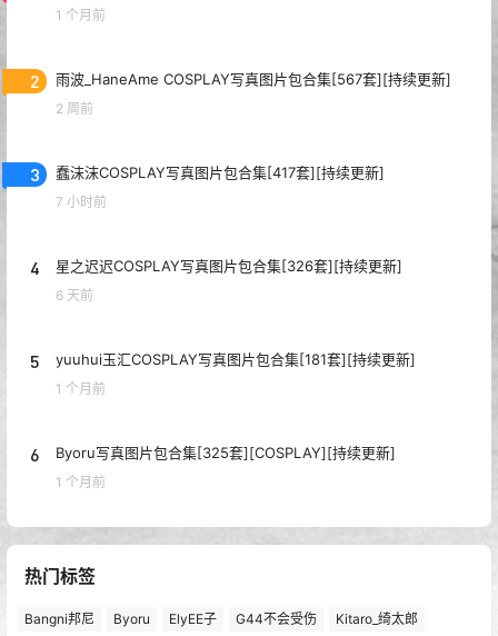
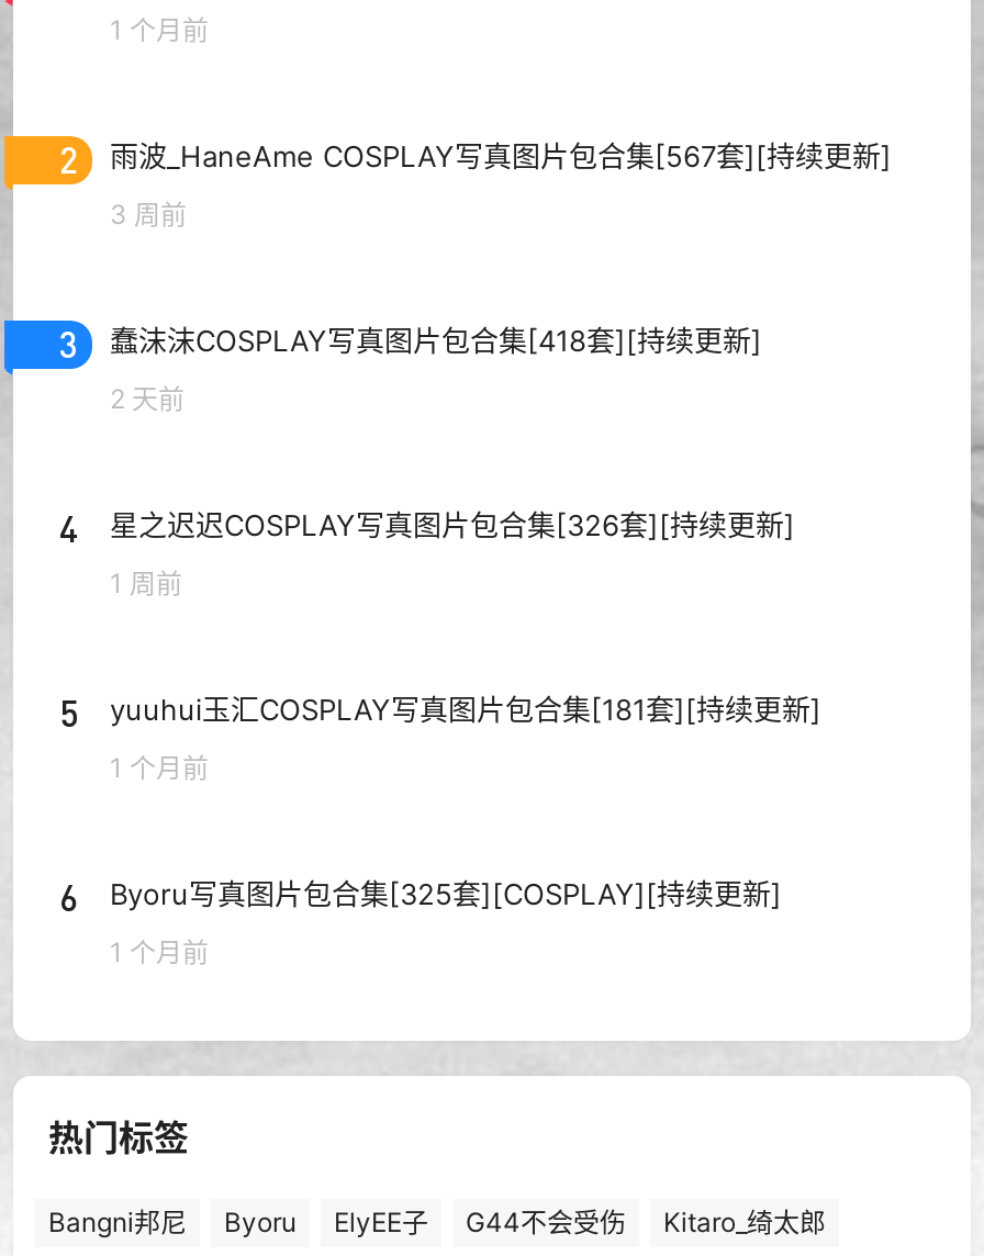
[56,100,93,116] 2 周前 -> [110,197,187,230] 3 周前
[56,163,385,181] 蠢沫沫COSPLAY写真图片包合集[417套][持续更新] -> [110,322,762,357] 蠢沫沫COSPLAY写真图片包合集[418套][持续更新]
[56,193,107,210] 7 小时前 -> [110,381,185,414] 2 天前
[56,287,93,303] 6 天前 -> [110,566,182,599] 1 周前

